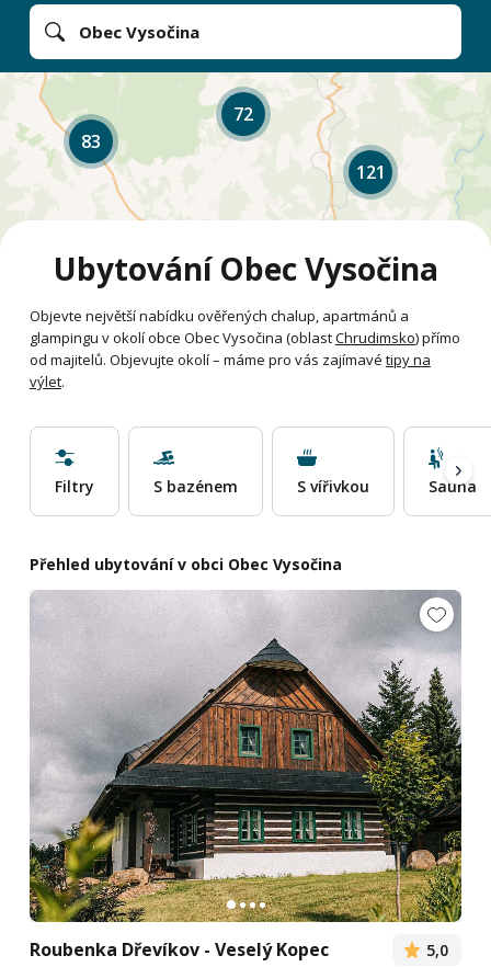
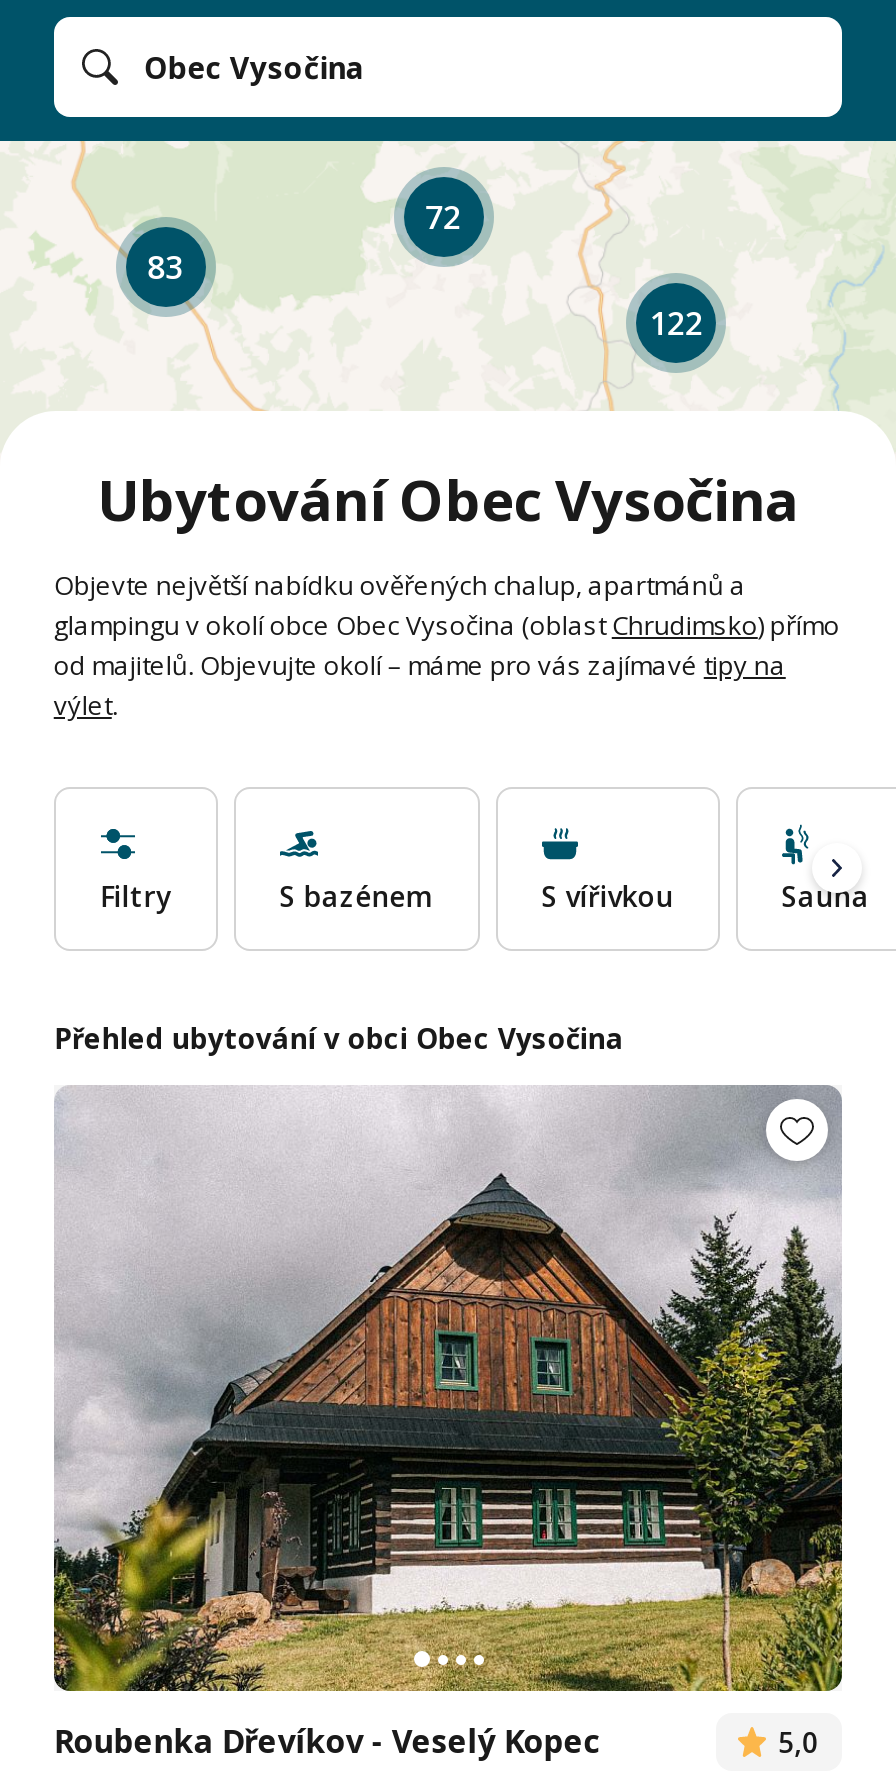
[356,160,385,184] 121 -> [649,301,703,345] 122

